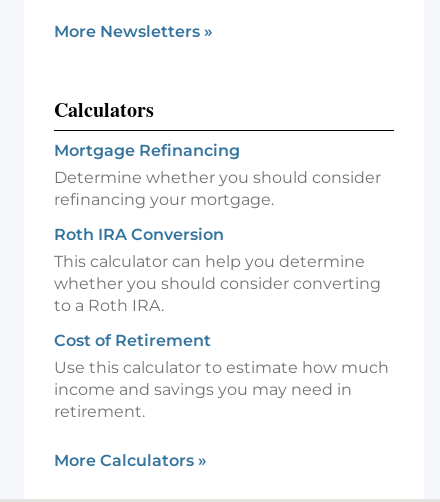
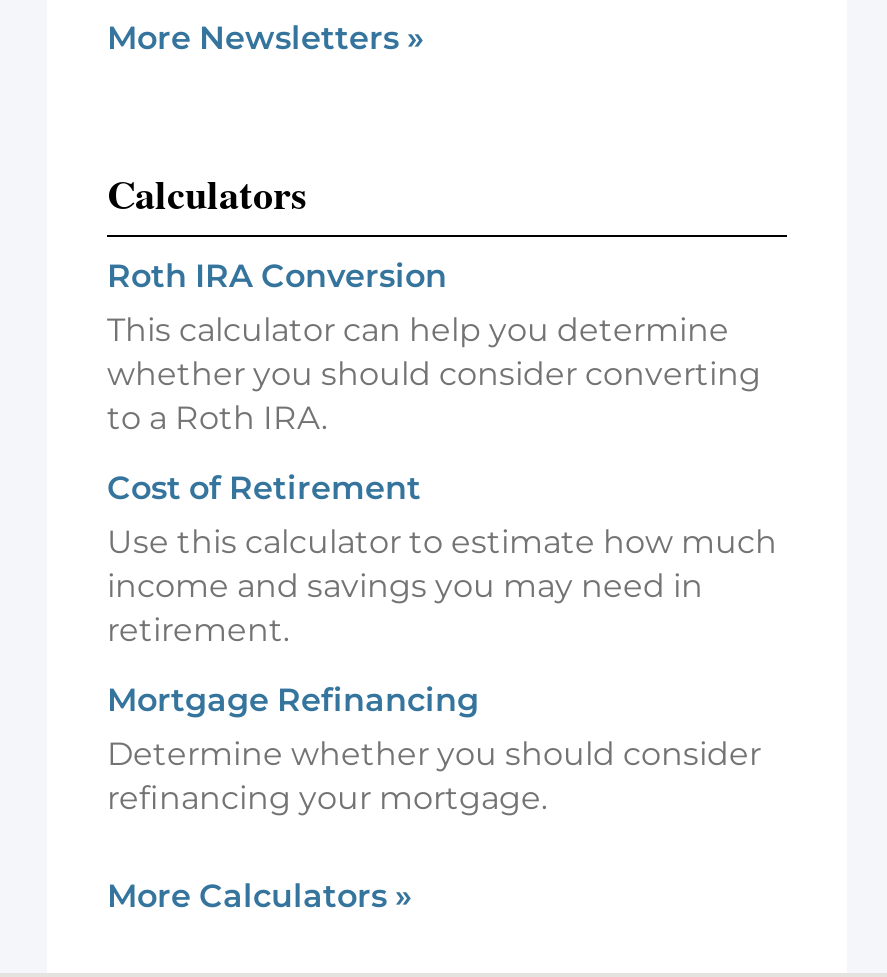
moved [54,141,381,209] -> [107,680,761,816]: Mortgage Refinancing | Determine whether you should consider | refinancing your mortgage.
moved [54,225,389,421] -> [107,256,777,648]: Roth IRA Conversion | This calculator can help you determine | whether you should consider converting | to a Roth IRA. | Cost of Retirement | Use this calculator to estimate how much | income and savings you may need in | retirement.

